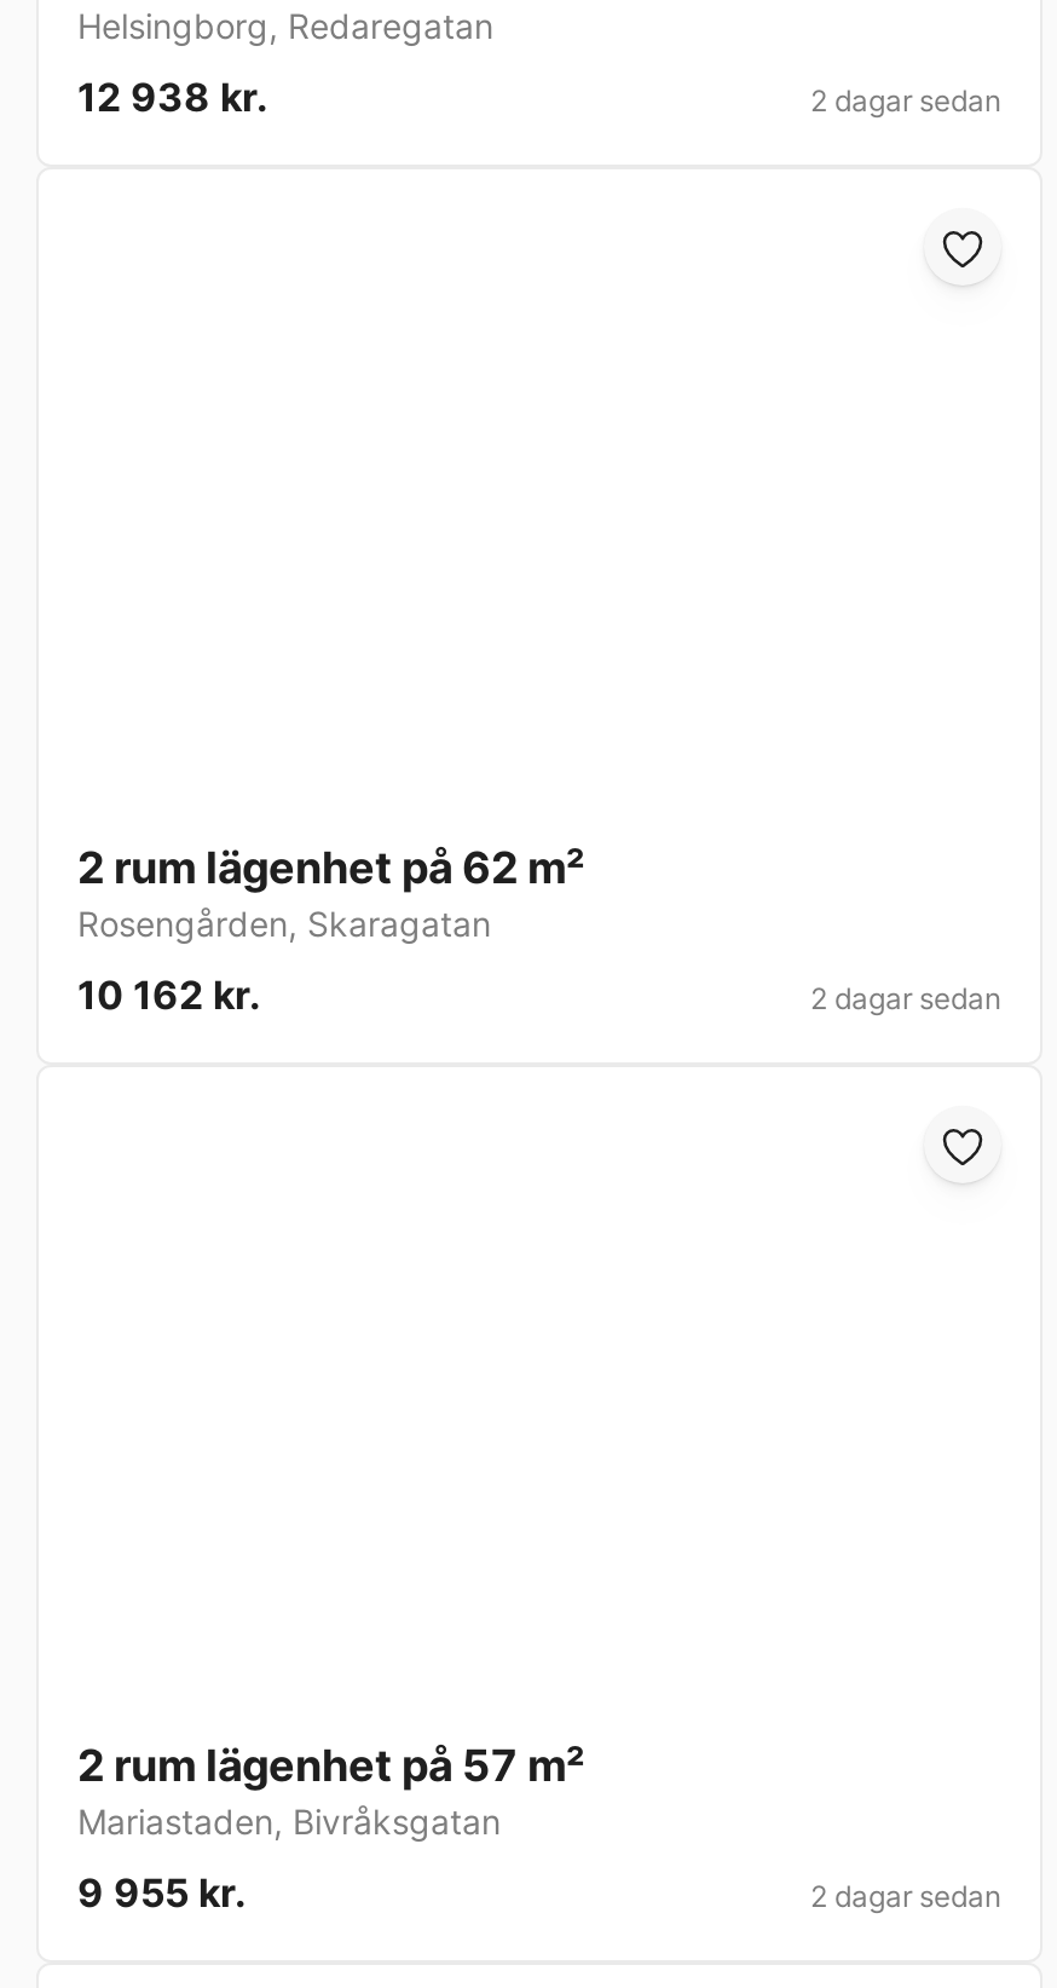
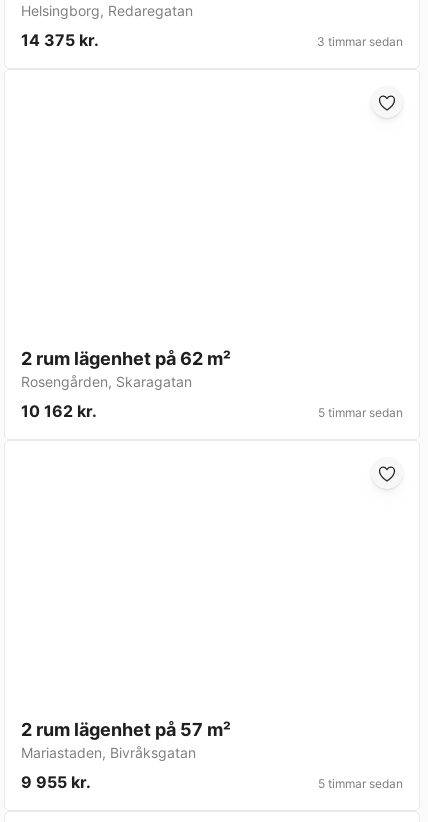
[77,73,268,122] 12 938 kr. -> [21,30,99,50] 14 375 kr.
[810,83,1001,119] 2 dagar sedan -> [317,34,403,49] 3 timmar sedan
[810,981,1001,1017] 2 dagar sedan -> [318,405,403,420] 5 timmar sedan
[810,1879,1001,1915] 2 dagar sedan -> [318,776,403,791] 5 timmar sedan

